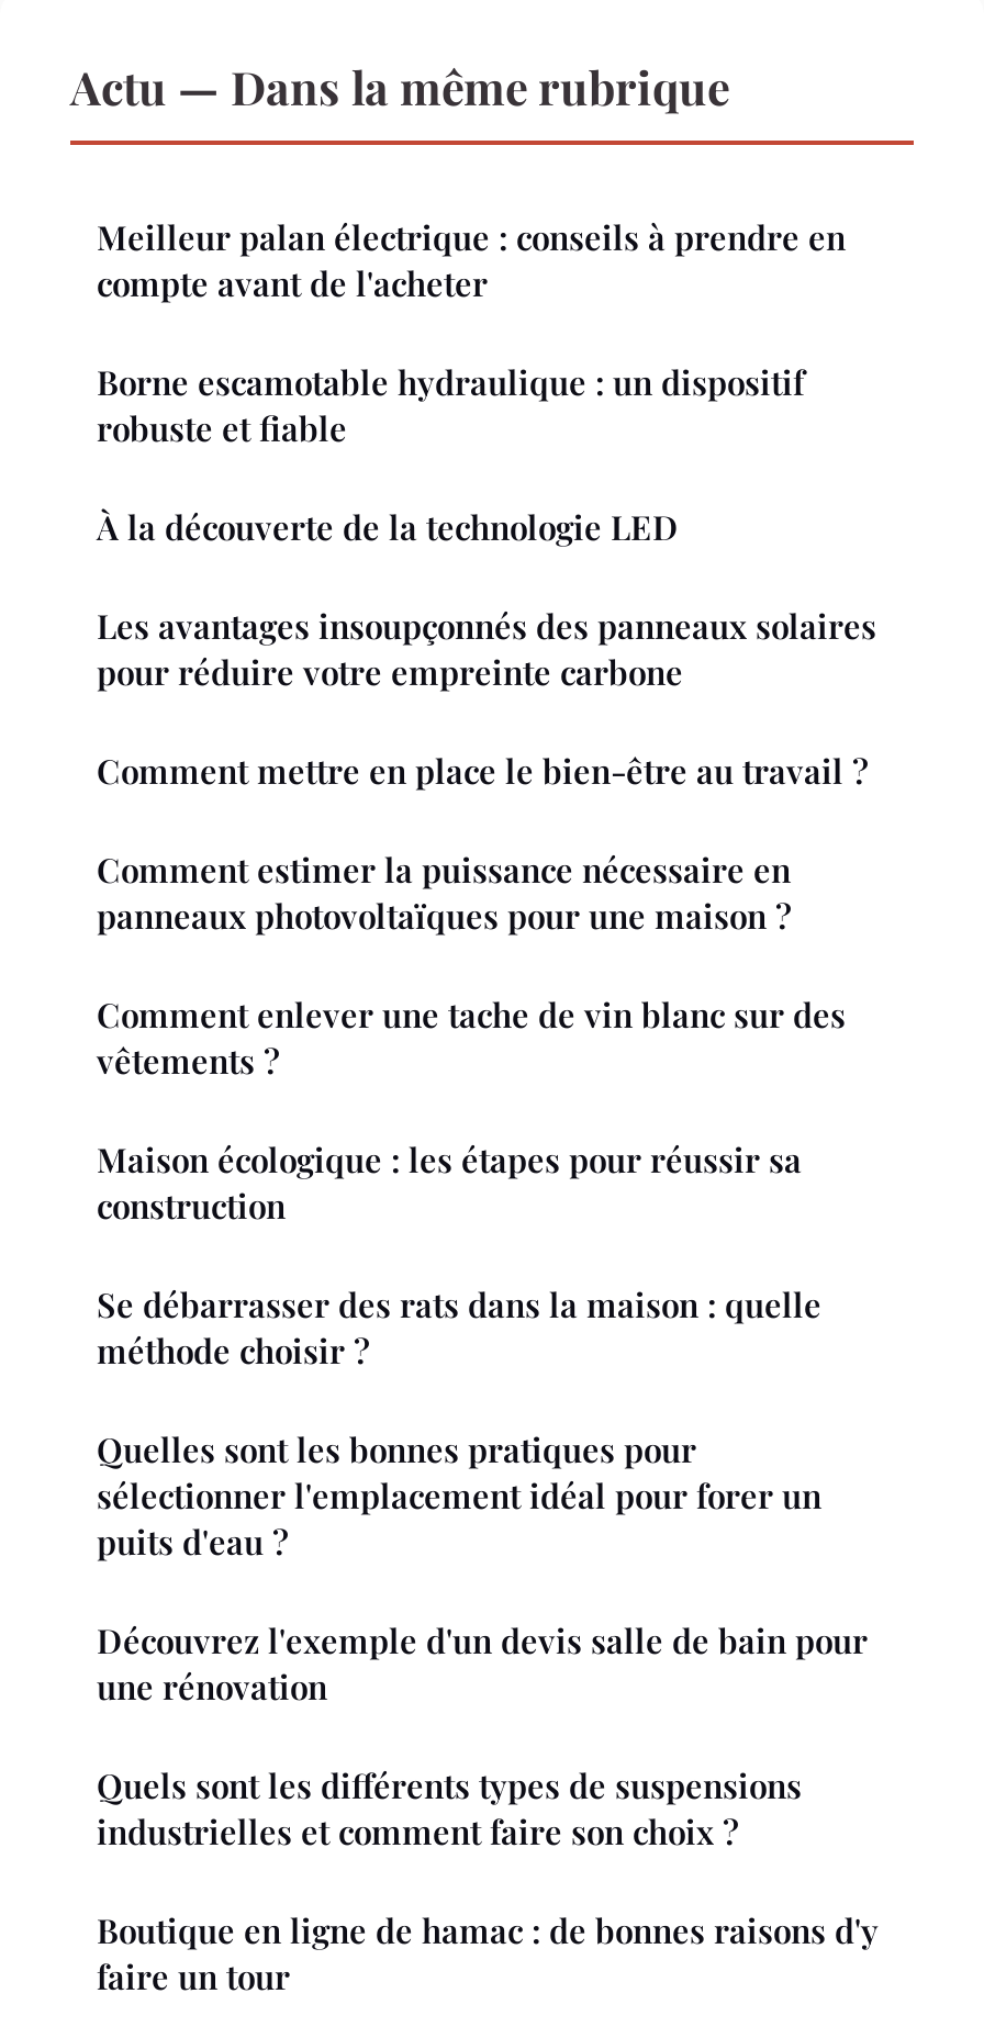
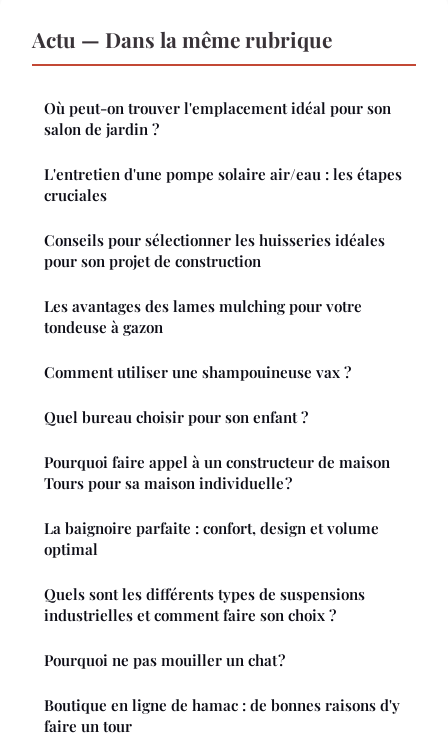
[97,215,876,1708] Meilleur palan électrique : conseils à prendre en | compte avant de l'acheter | Borne escamotable hydraulique : un dispositif | robuste et fiable | À la découverte de la technologie LED | Les avantages insoupçonnés des panneaux solaires | pour réduire votre empreinte carbone | Comment mettre en place le bien-être au travail ? | Comment estimer la puissance nécessaire en | panneaux photovoltaïques pour une maison ? | Comment enlever une tache de vin blanc sur des | vêtements ? | Maison écologique : les étapes pour réussir sa | construction | Se débarrasser des rats dans la maison : quelle | méthode choisir ? | Quelles sont les bonnes pratiques pour | sélectionner l'emplacement idéal pour forer un | puits d'eau ? | Découvrez l'exemple d'un devis salle de bain pour | une rénovation -> [44,98,402,559] Où peut-on trouver l'emplacement idéal pour son | salon de jardin ? | L'entretien d'une pompe solaire air/eau : les étapes | cruciales | Conseils pour sélectionner les huisseries idéales | pour son projet de construction | Les avantages des lames mulching pour votre | tondeuse à gazon | Comment utiliser une shampouineuse vax ? | Quel bureau choisir pour son enfant ? | Pourquoi faire appel à un constructeur de maison | Tours pour sa maison individuelle ? | La baignoire parfaite : confort, design et volume | optimal
moved [97,1763,802,1853] -> [44,584,365,625]: Quels sont les différents types de suspensions | industrielles et comment faire son choix ?
none -> [44,650,285,670] Pourquoi ne pas mouiller un chat ?

